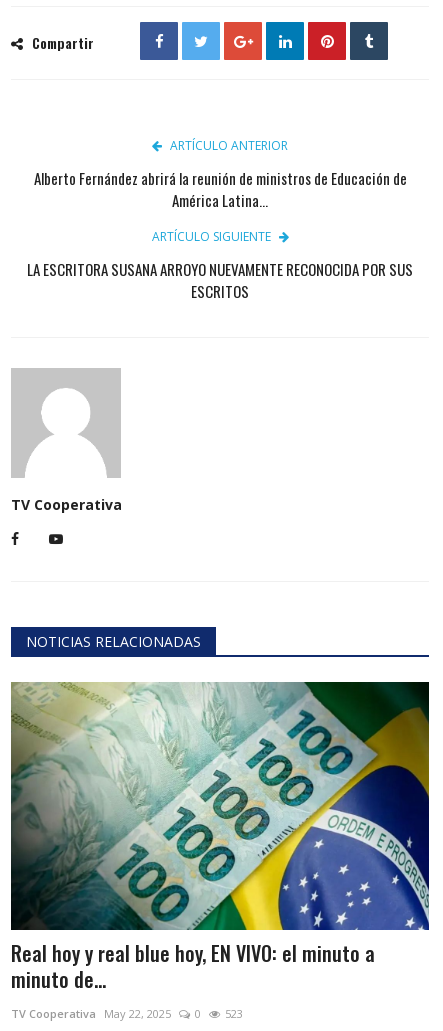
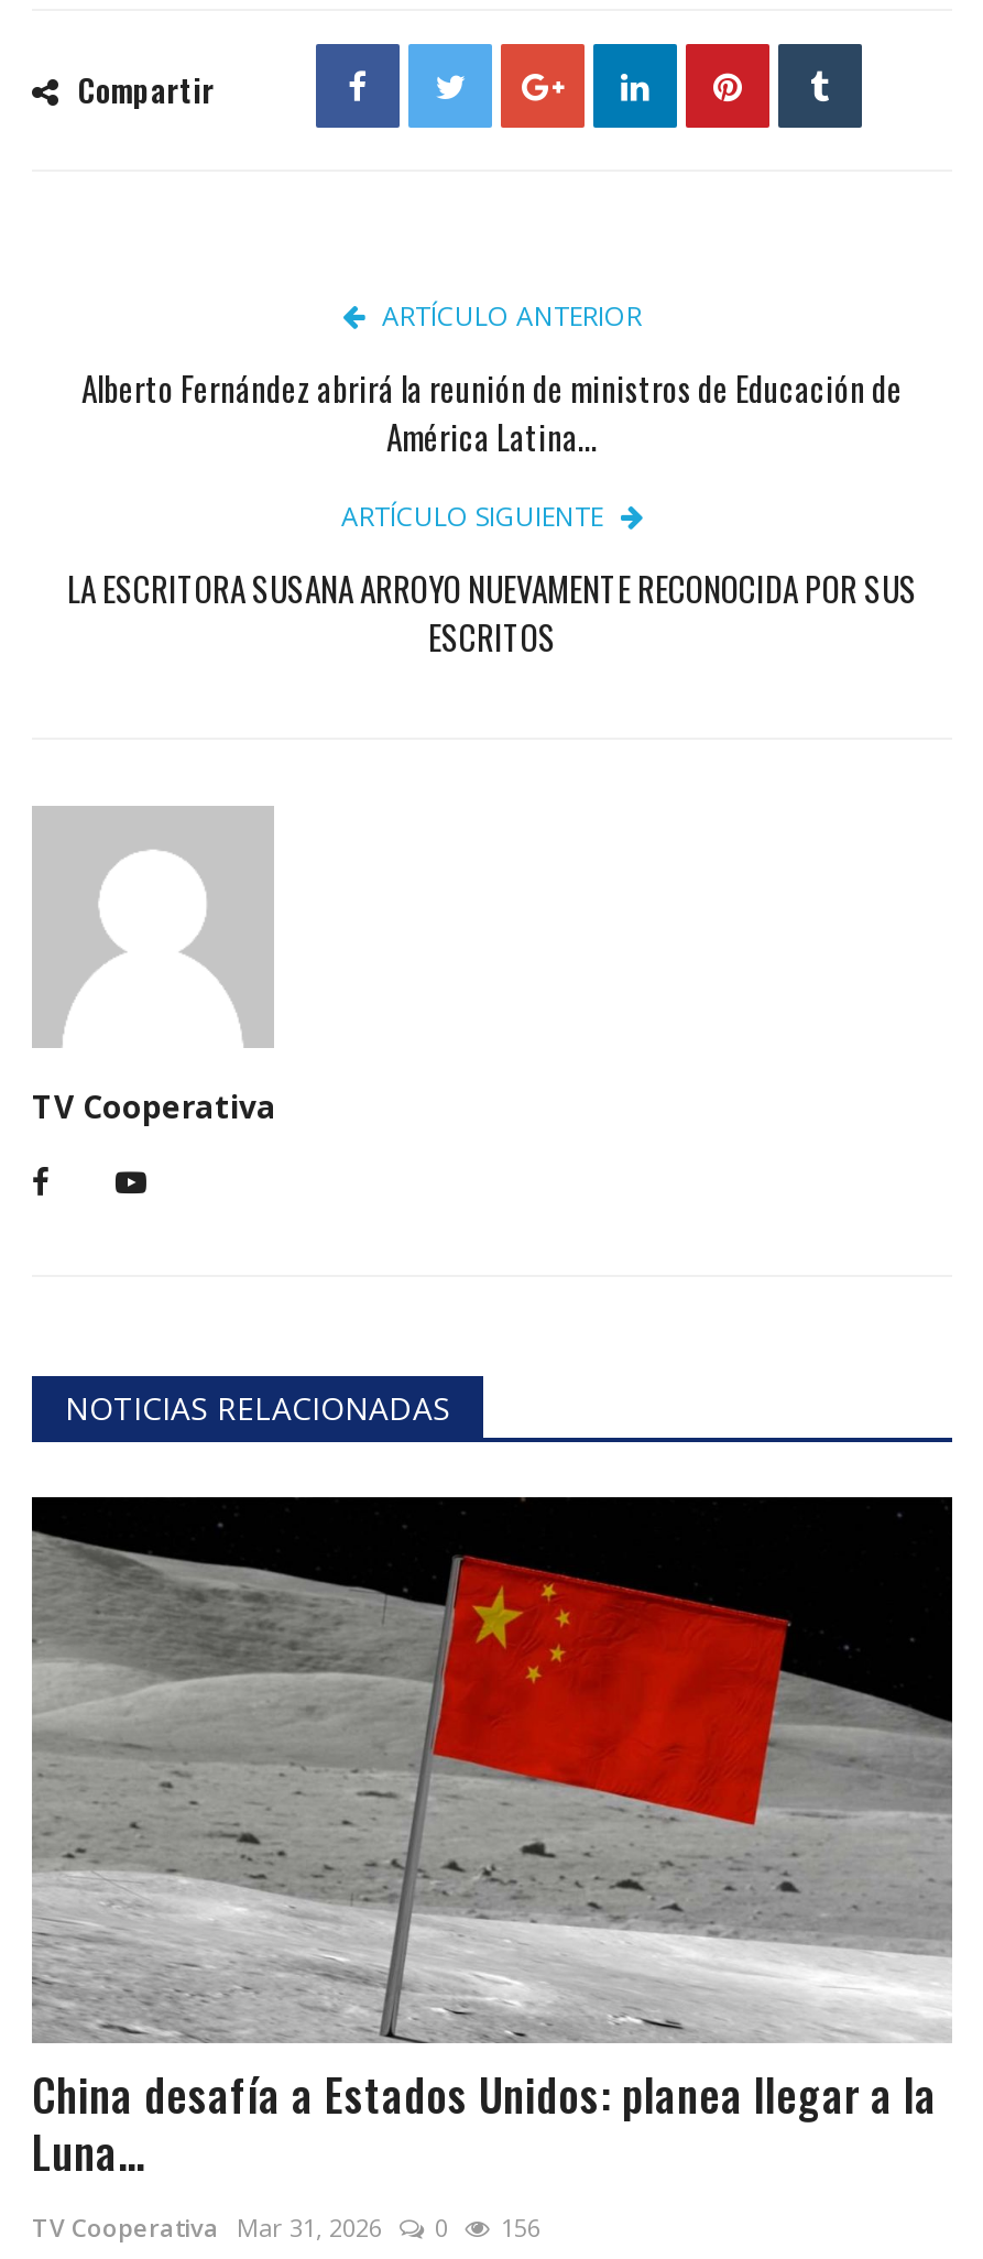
[10,681,430,1021] [image] | Real hoy y real blue hoy, EN VIVO: el minuto a | minuto de... | TV Cooperativa May 22, 2025 -> [30,1495,954,2244] [image] | China desafía a Estados Unidos: planea llegar a la | Luna... | TV Cooperativa Mar 31, 2026
[225,1006,243,1021] 523 -> [501,2211,540,2244] 156

